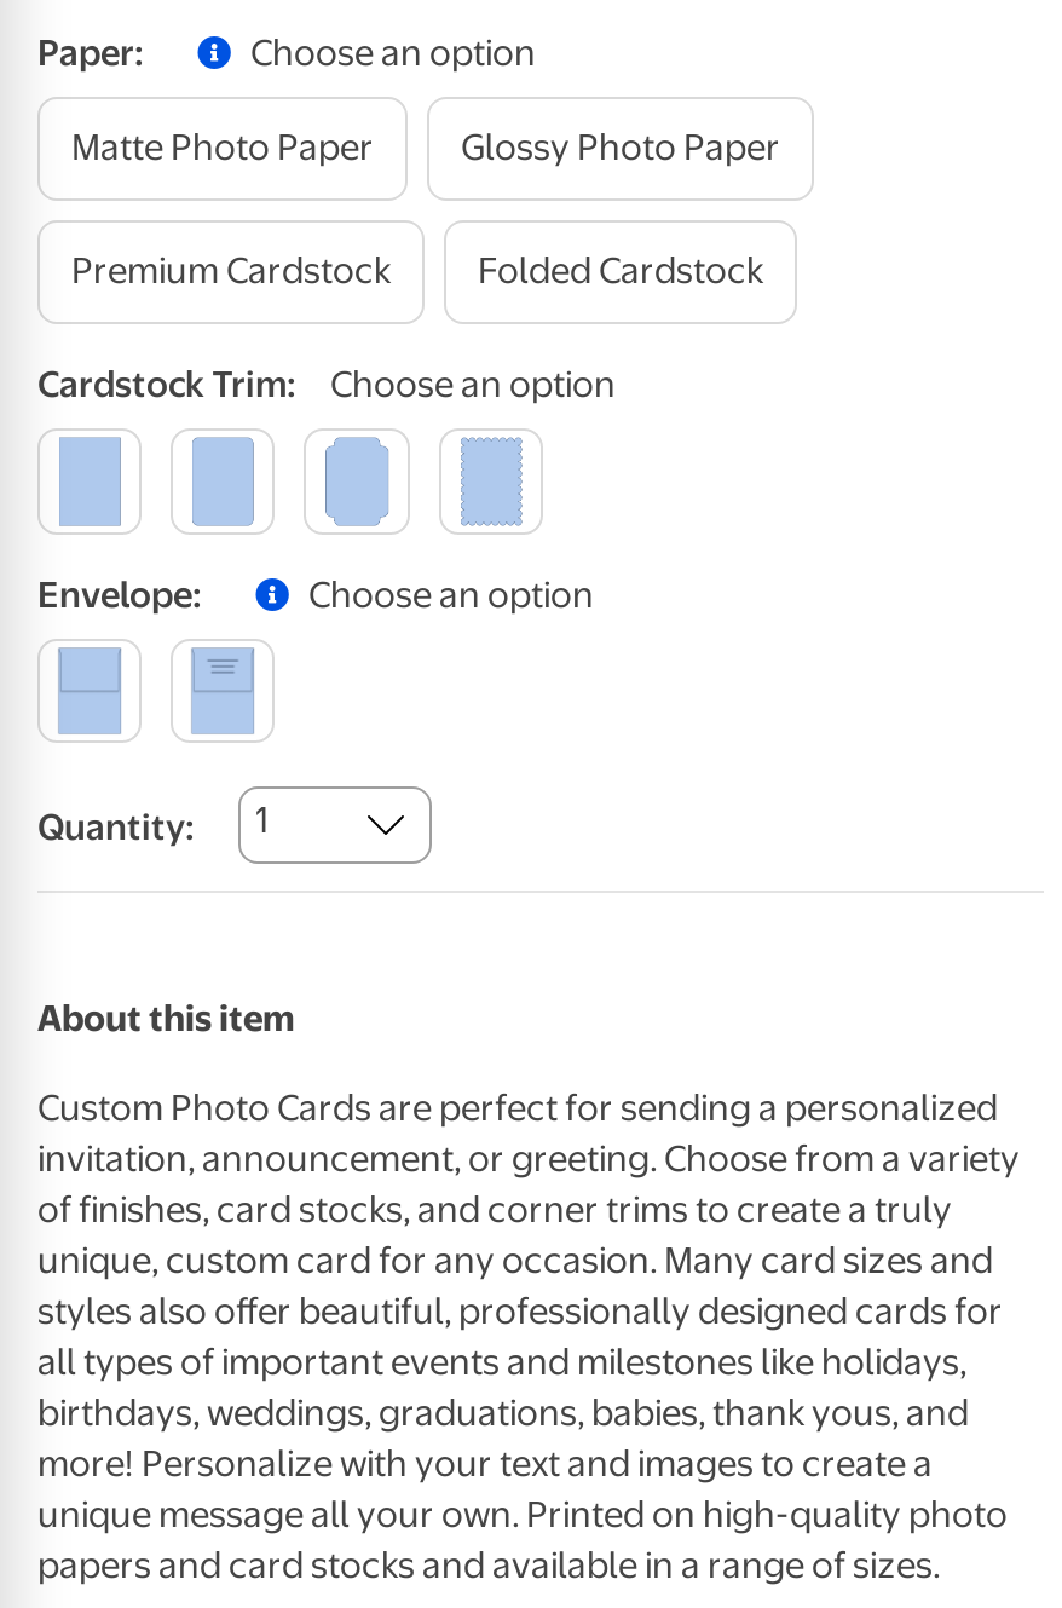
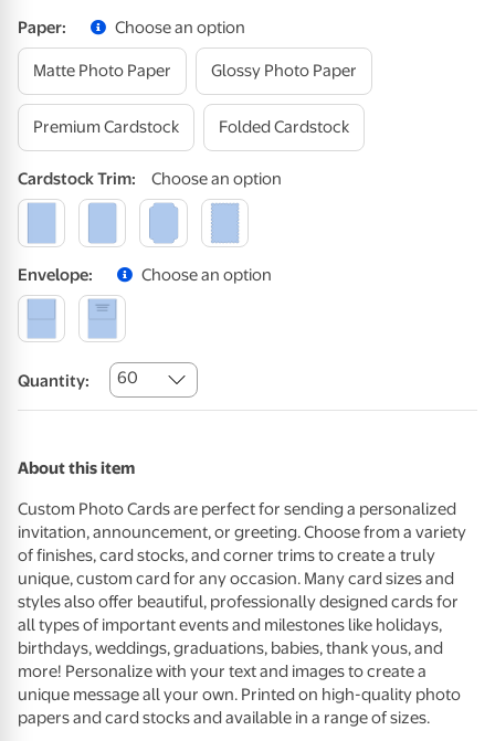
[37,799,267,849] Quantity: 1 -> [18,368,138,391] Quantity: 60

